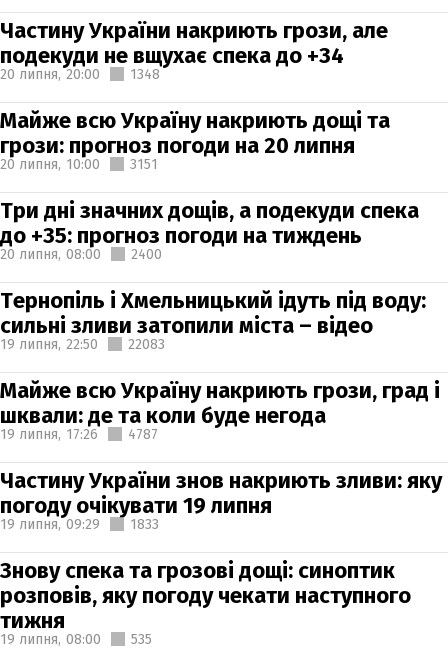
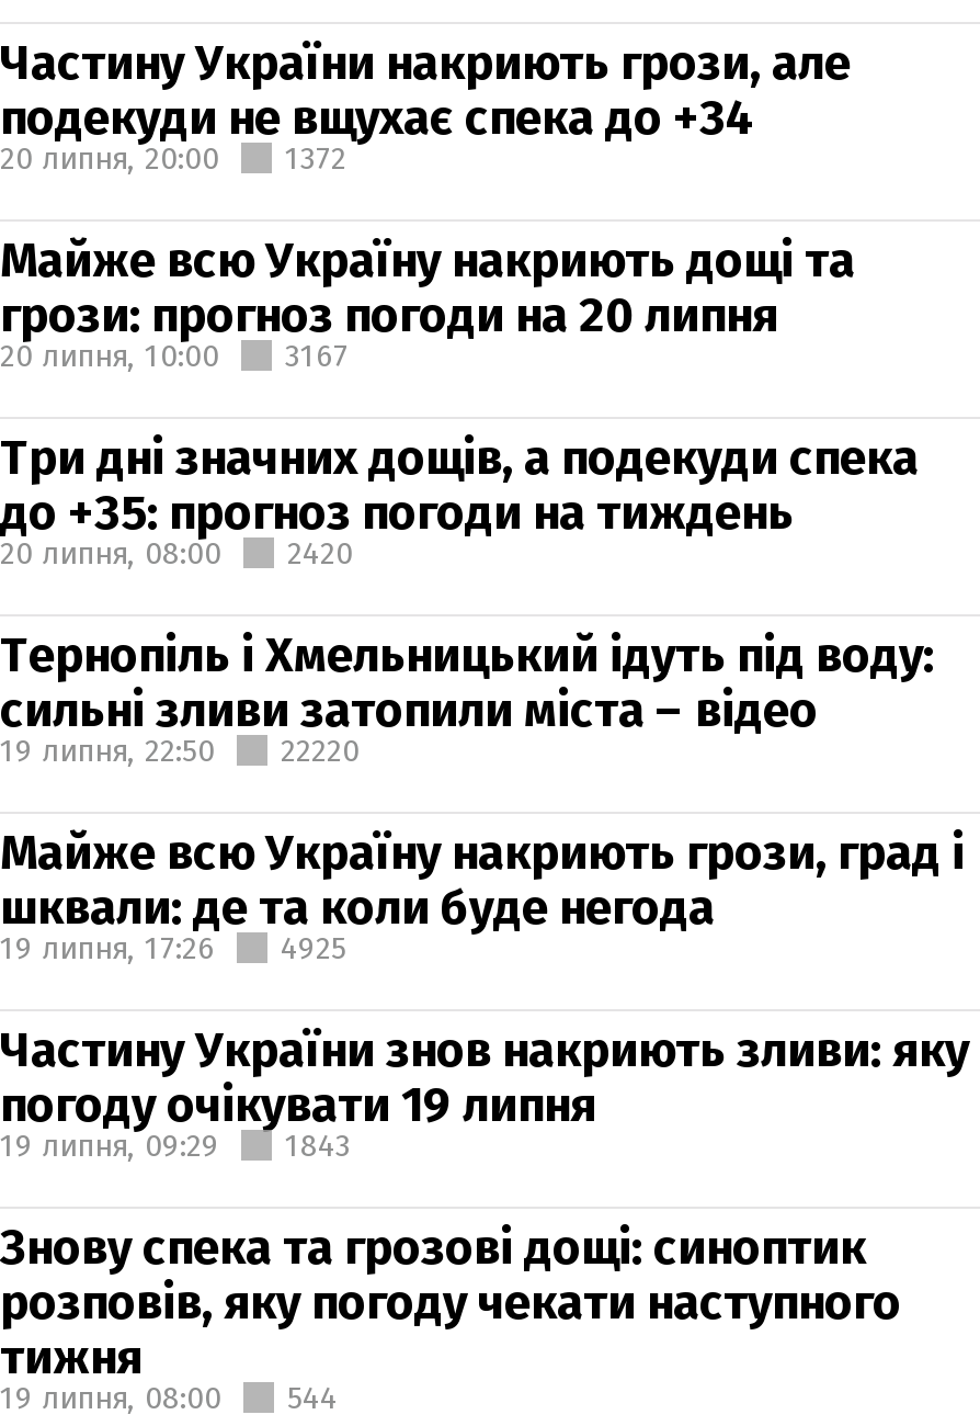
[0,65,160,82] 20 липня, 20:00 1348 -> [0,139,346,177] 20 липня, 20:00 1372
[0,155,158,172] 20 липня, 10:00 3151 -> [0,337,349,374] 20 липня, 10:00 3167
[0,245,162,262] 20 липня, 08:00 2400 -> [0,534,353,571] 20 липня, 08:00 2420
[0,335,165,352] 19 липня, 22:50 22083 -> [0,732,360,769] 19 липня, 22:50 22220
[0,425,158,442] 19 липня, 17:26 4787 -> [0,929,346,966] 19 липня, 17:26 4925
[0,515,159,532] 19 липня, 09:29 1833 -> [0,1127,351,1164] 19 липня, 09:29 1843
[0,630,152,647] 19 липня, 08:00 535 -> [0,1379,338,1416] 19 липня, 08:00 544

